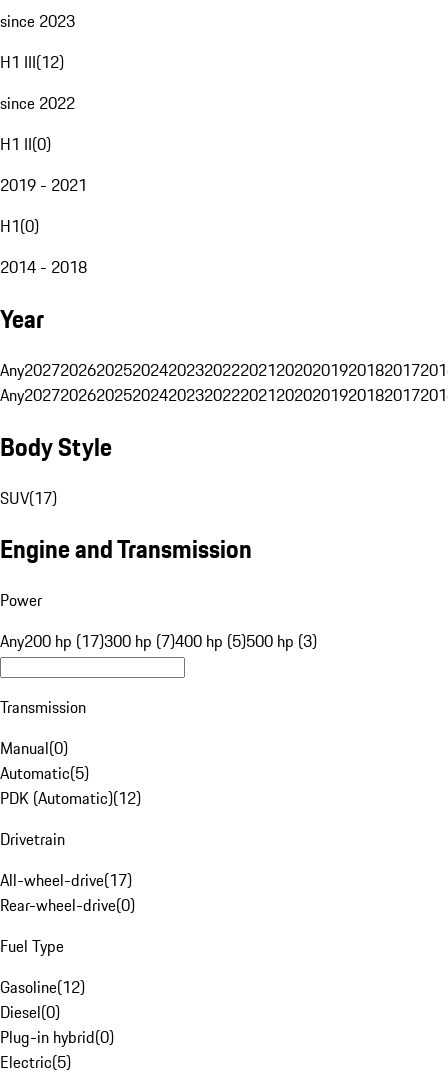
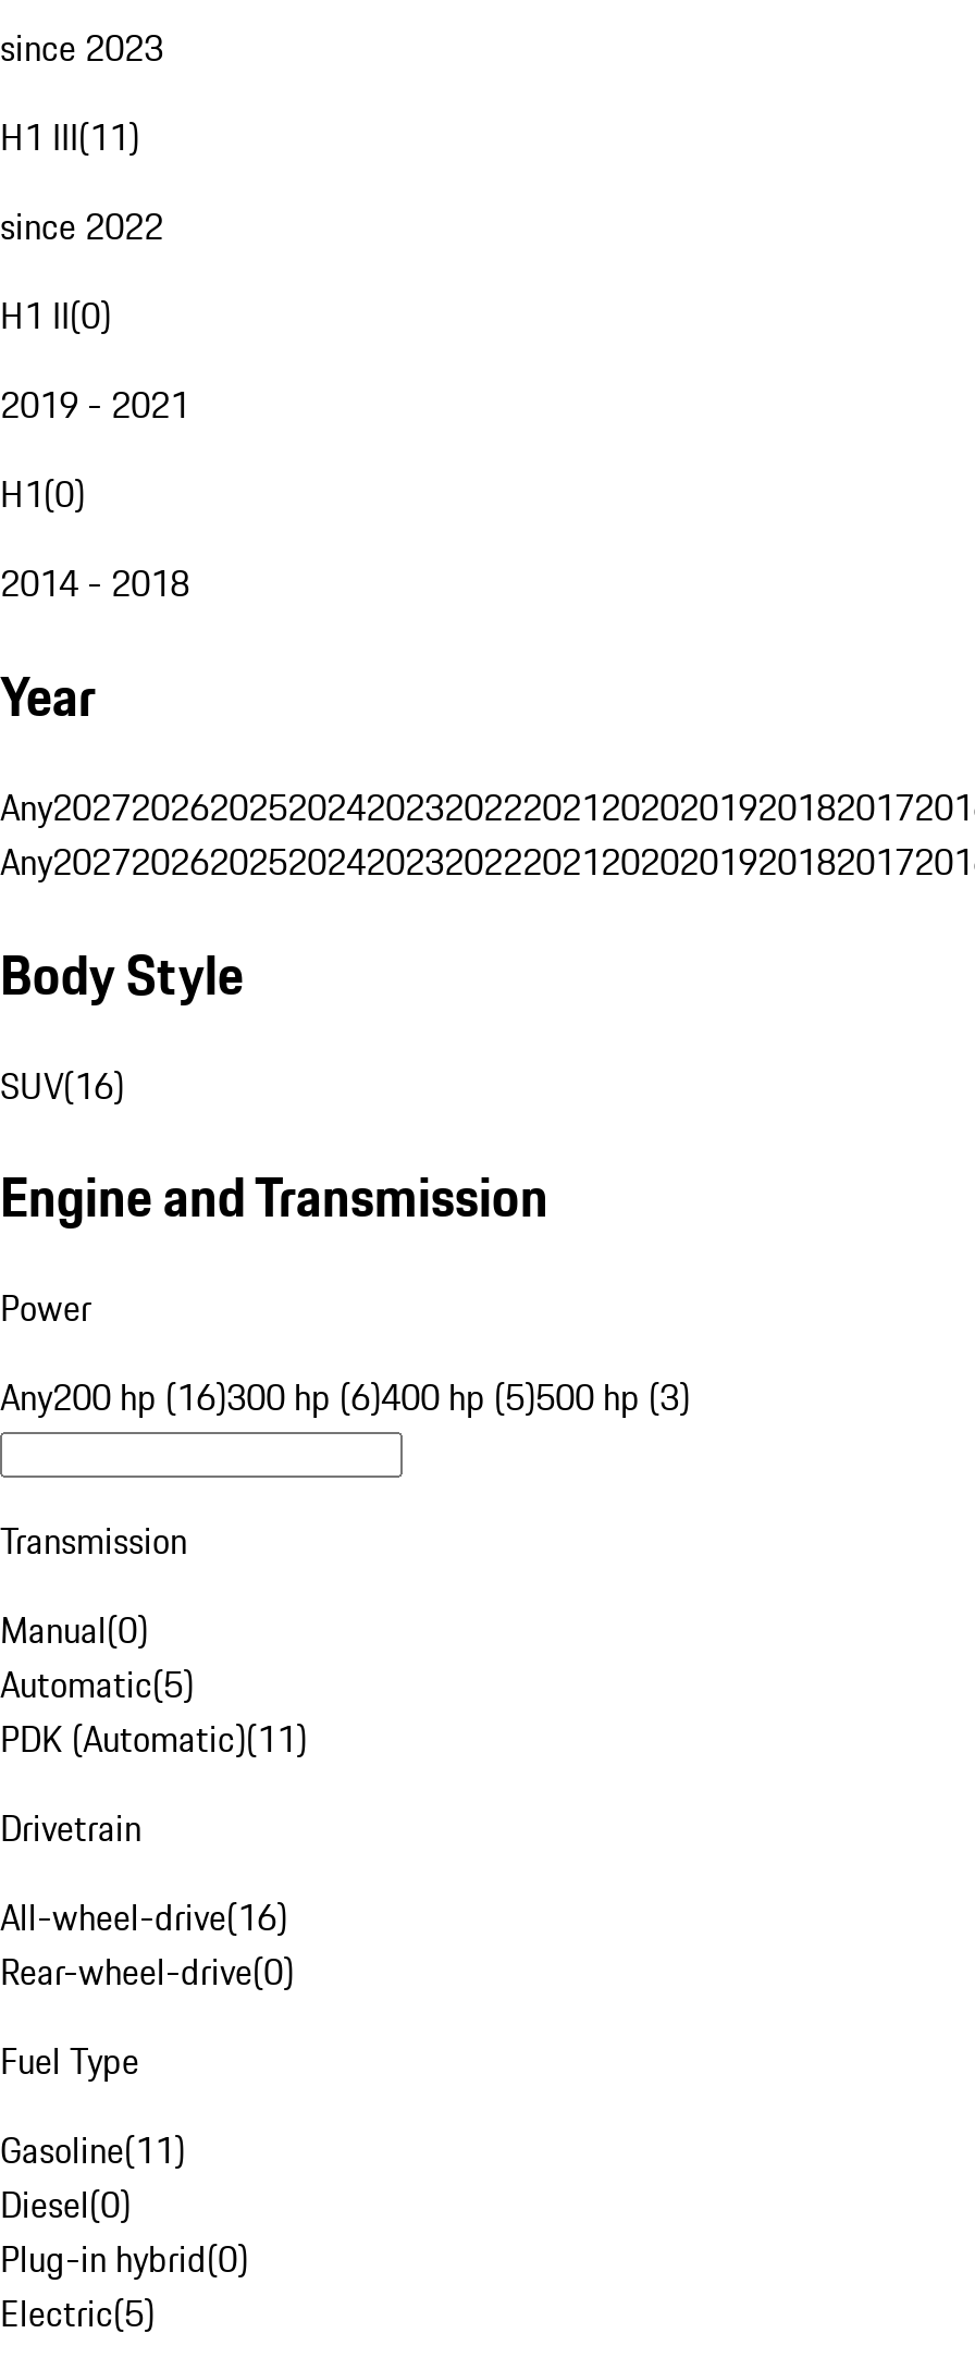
[0,50,64,74] H1 III(12) -> [0,111,139,163] H1 III(11)
[0,486,57,510] SUV(17) -> [0,1059,124,1111] SUV(16)
[0,629,317,653] Any200 hp (17)300 hp (7)400 hp (5)500 hp (3) -> [0,1372,690,1424] Any200 hp (16)300 hp (6)400 hp (5)500 hp (3)
[0,786,141,810] PDK (Automatic)(12) -> [0,1714,307,1766] PDK (Automatic)(11)
[0,868,132,892] All-wheel-drive(17) -> [0,1892,287,1944] All-wheel-drive(16)
[0,975,85,999] Gasoline(12) -> [0,2125,185,2177] Gasoline(11)

